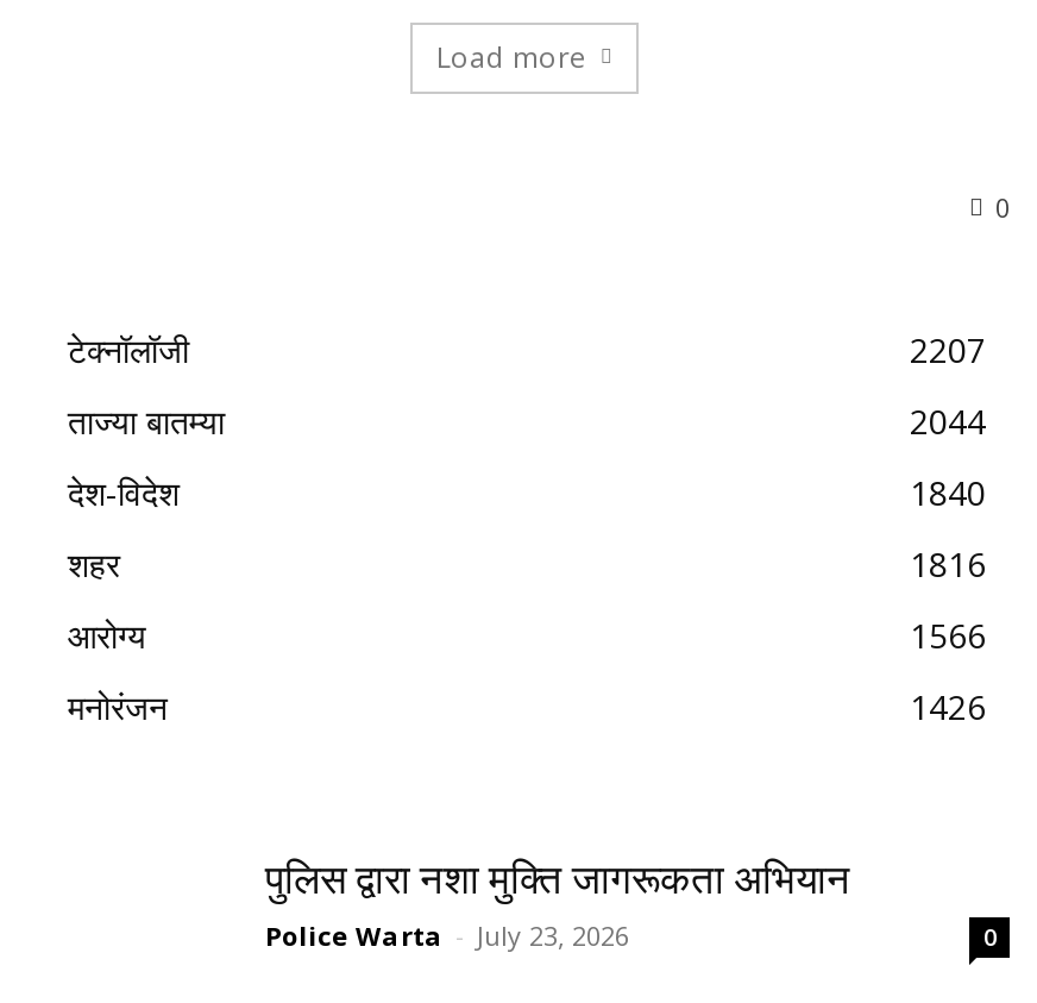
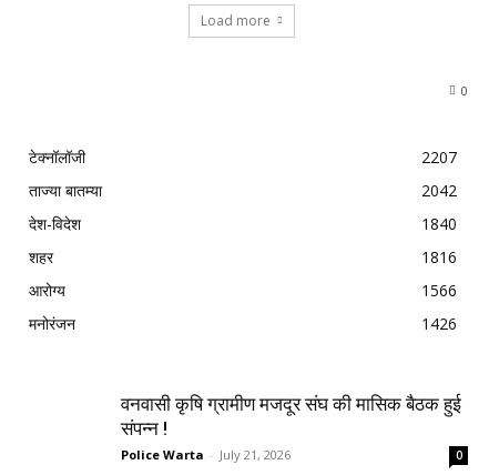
[910,398,986,443] 2044 -> [421,180,457,201] 2042
[265,855,850,953] पुलिस द्वारा नशा मुक्ति जागरूकता अभियान | Police Warta - July 23, 2026 -> [121,393,461,463] वनवासी कृषि ग्रामीण मजदूर संघ की मासिक बैठक हुई | संपन्न ! | Police Warta - July 21, 2026

